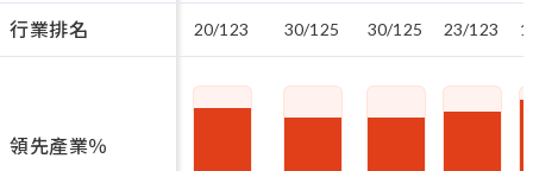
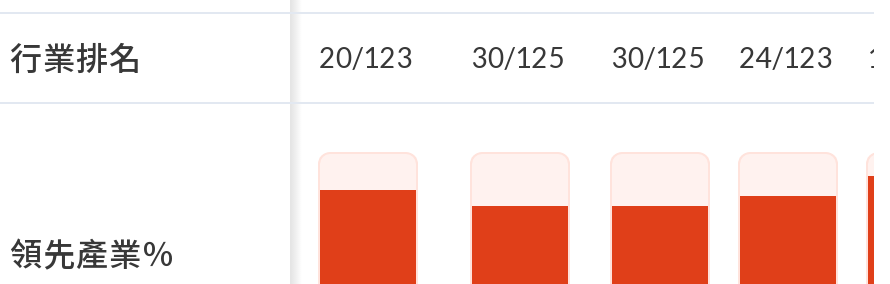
[443,19,499,39] 23/123 -> [739,40,833,74] 24/123

